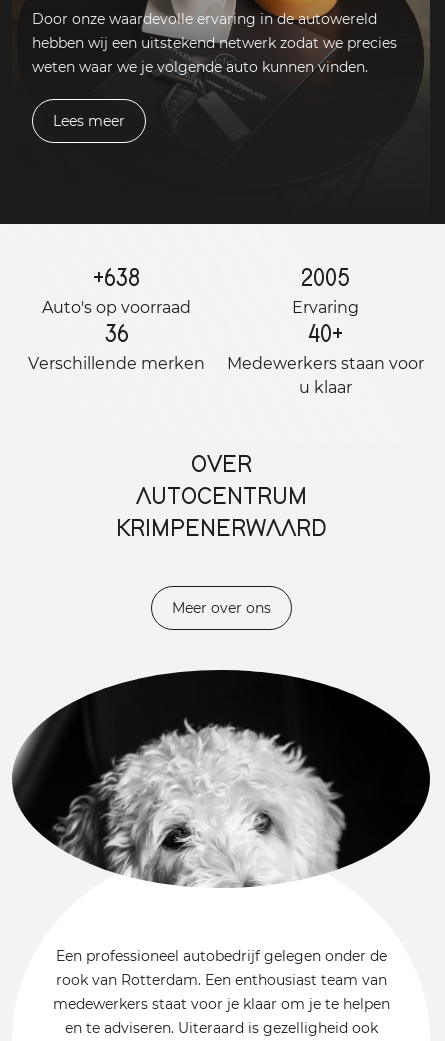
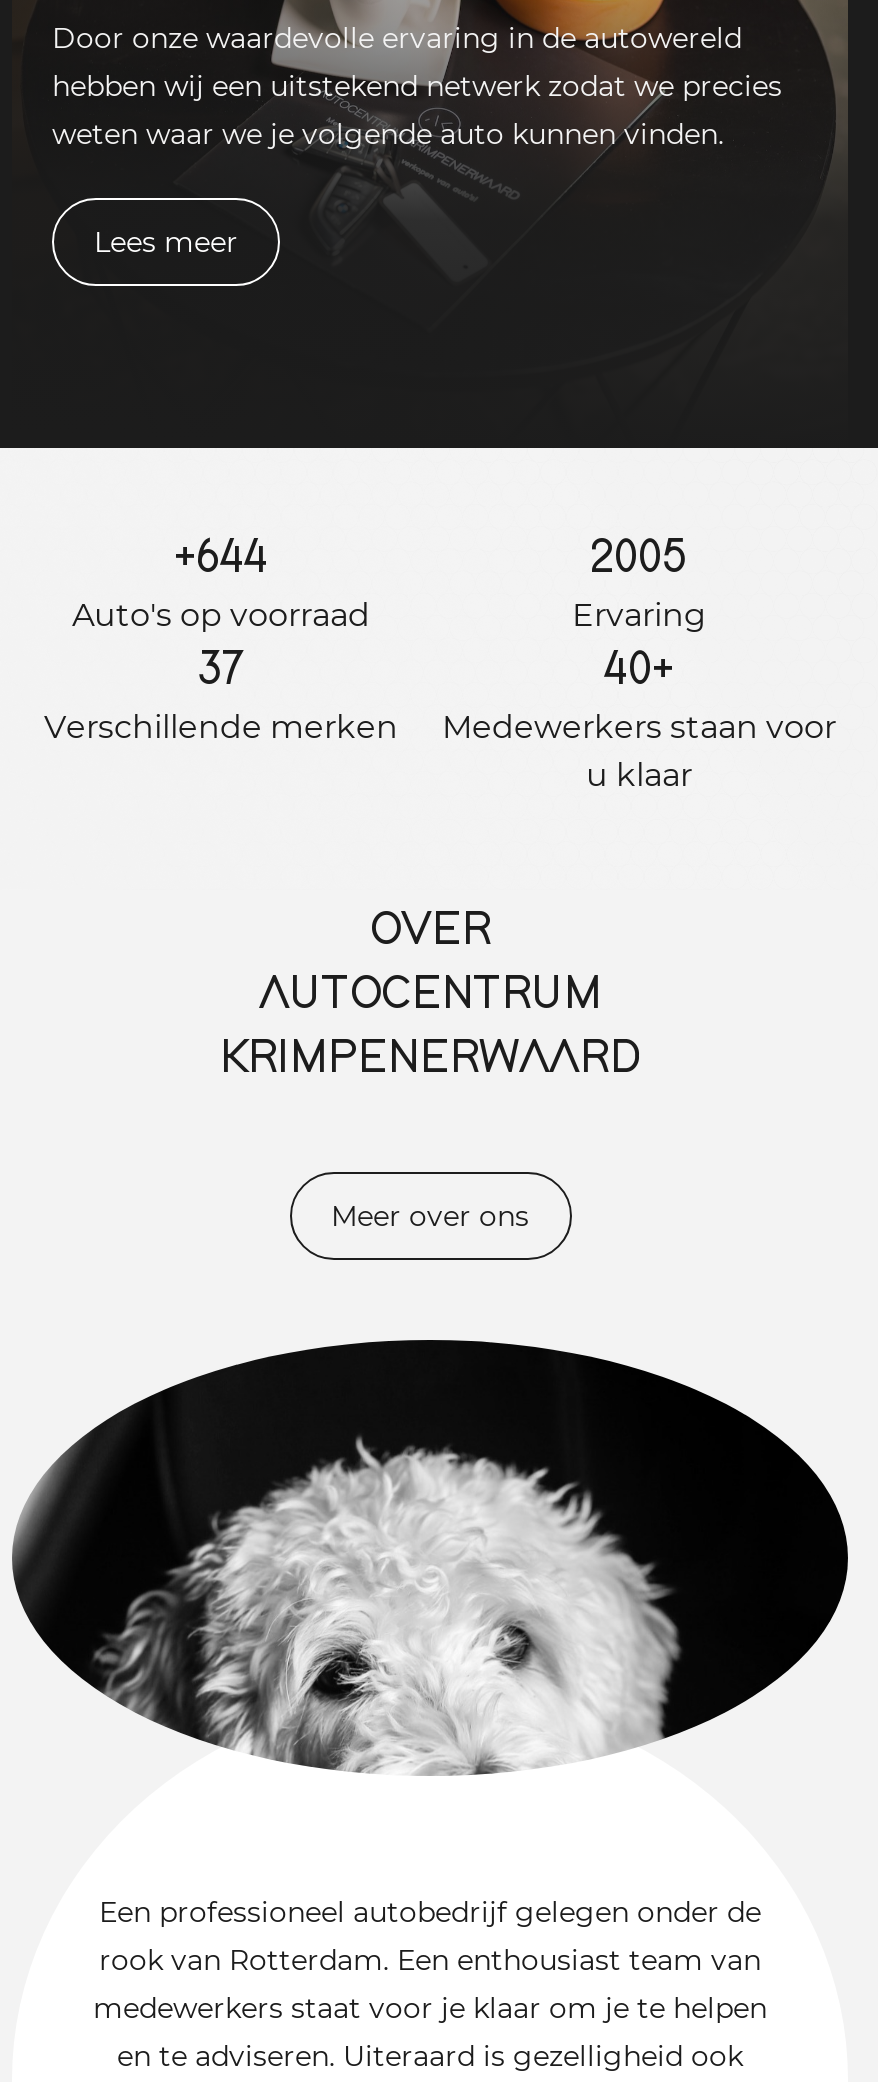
[93,267,140,290] +638 -> [174,535,268,581] +644
[104,323,128,346] 36 -> [198,647,244,693] 37

